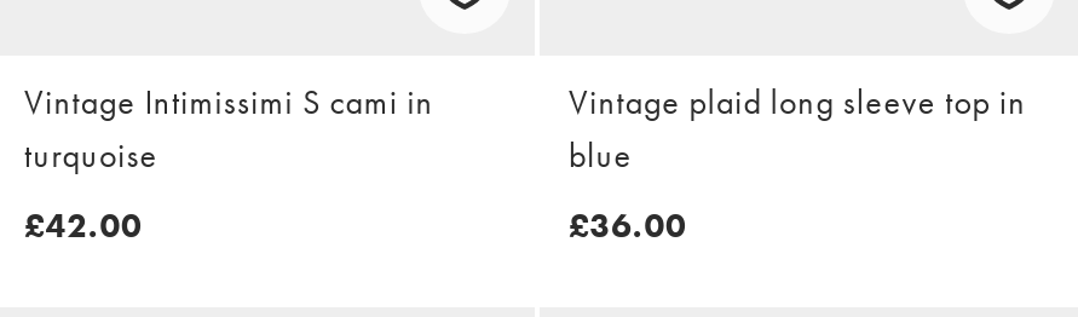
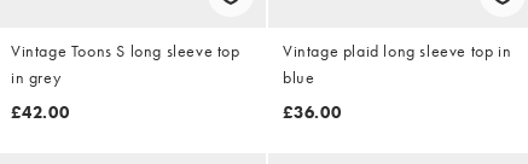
[24,79,434,176] Vintage Intimissimi S cami in | turquoise -> [11,39,240,88] Vintage Toons S long sleeve top | in grey

